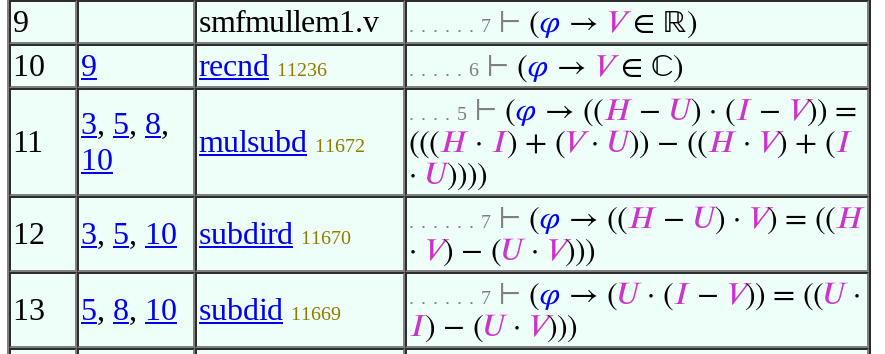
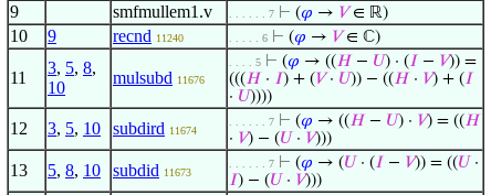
[199,48,327,82] recnd 11236 -> [113,26,184,45] recnd 11240
[199,124,365,158] mulsubd 11672 -> [113,68,205,87] mulsubd 11676
[199,216,351,250] subdird 11670 -> [113,119,197,138] subdird 11674
[13,292,341,326] 13 5, 8, 10 subdid 11669 -> [10,161,191,180] 13 5, 8, 10 subdid 11673

